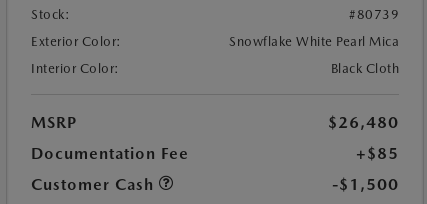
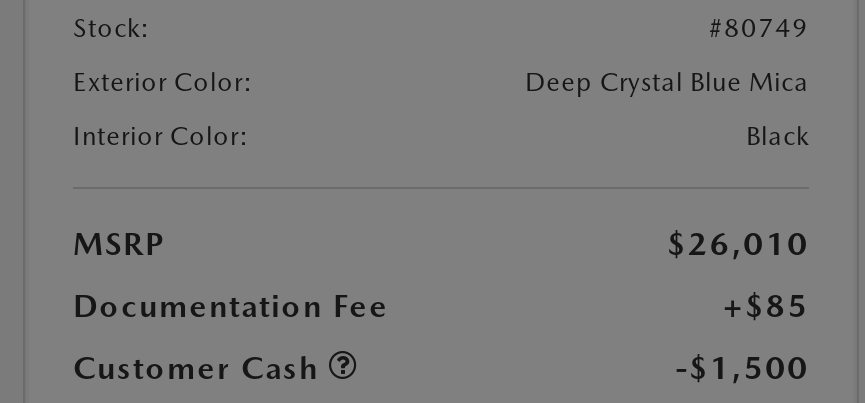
[349,7,399,22] #80739 -> [709,13,809,43] #80749
[229,34,399,49] Snowflake White Pearl Mica -> [525,67,809,97] Deep Crystal Blue Mica
[330,61,399,76] Black Cloth -> [746,121,809,151] Black
[328,113,399,132] $26,480 -> [667,225,809,263] $26,010

